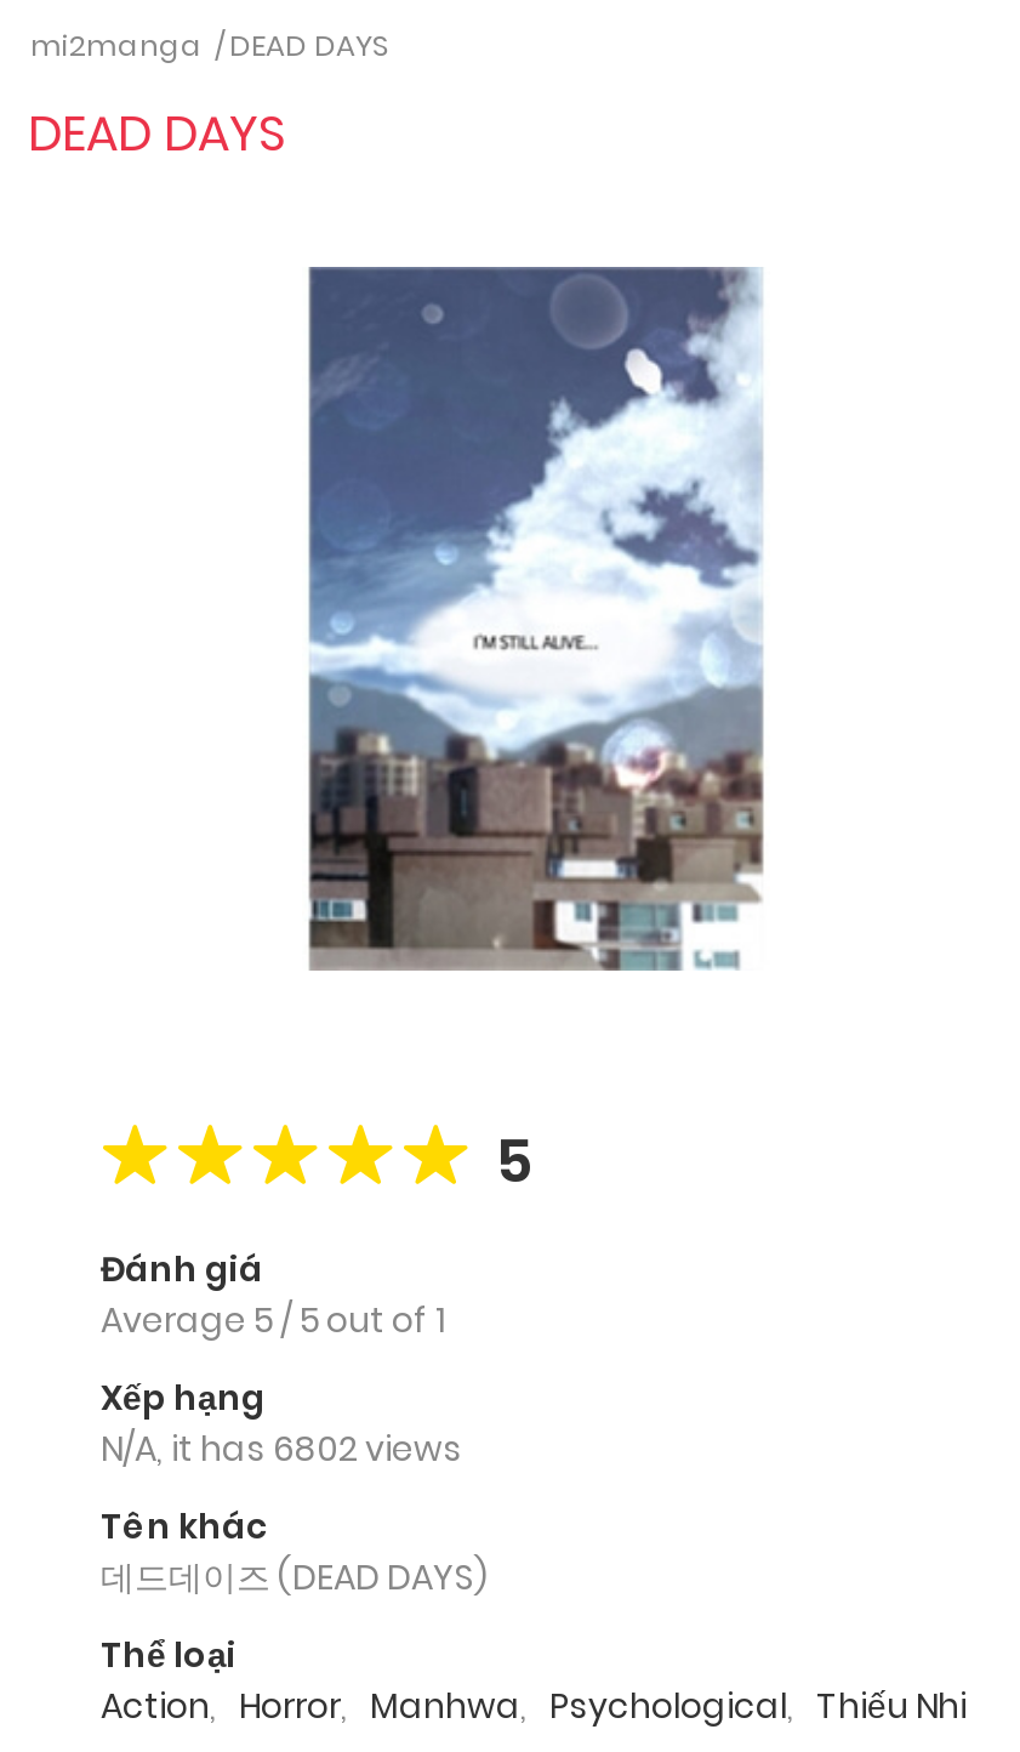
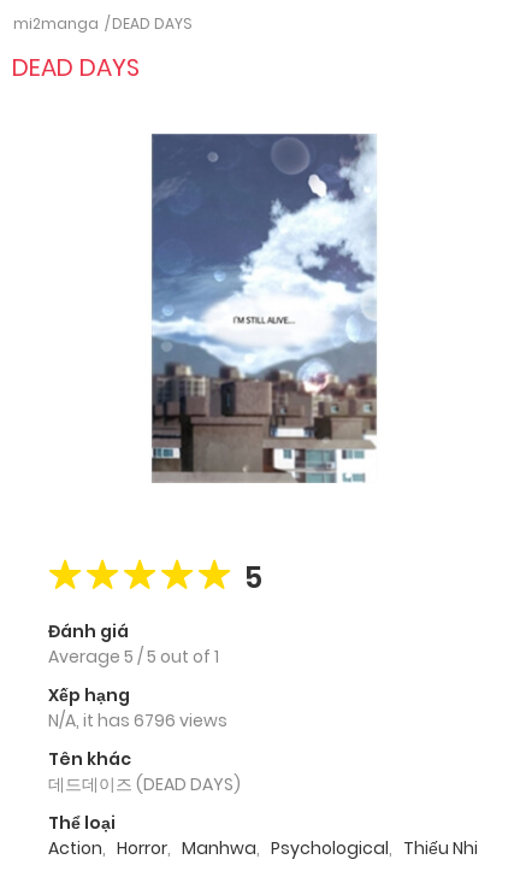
[101,1425,462,1474] N/A, it has 6802 views -> [48,709,227,733] N/A, it has 6796 views

